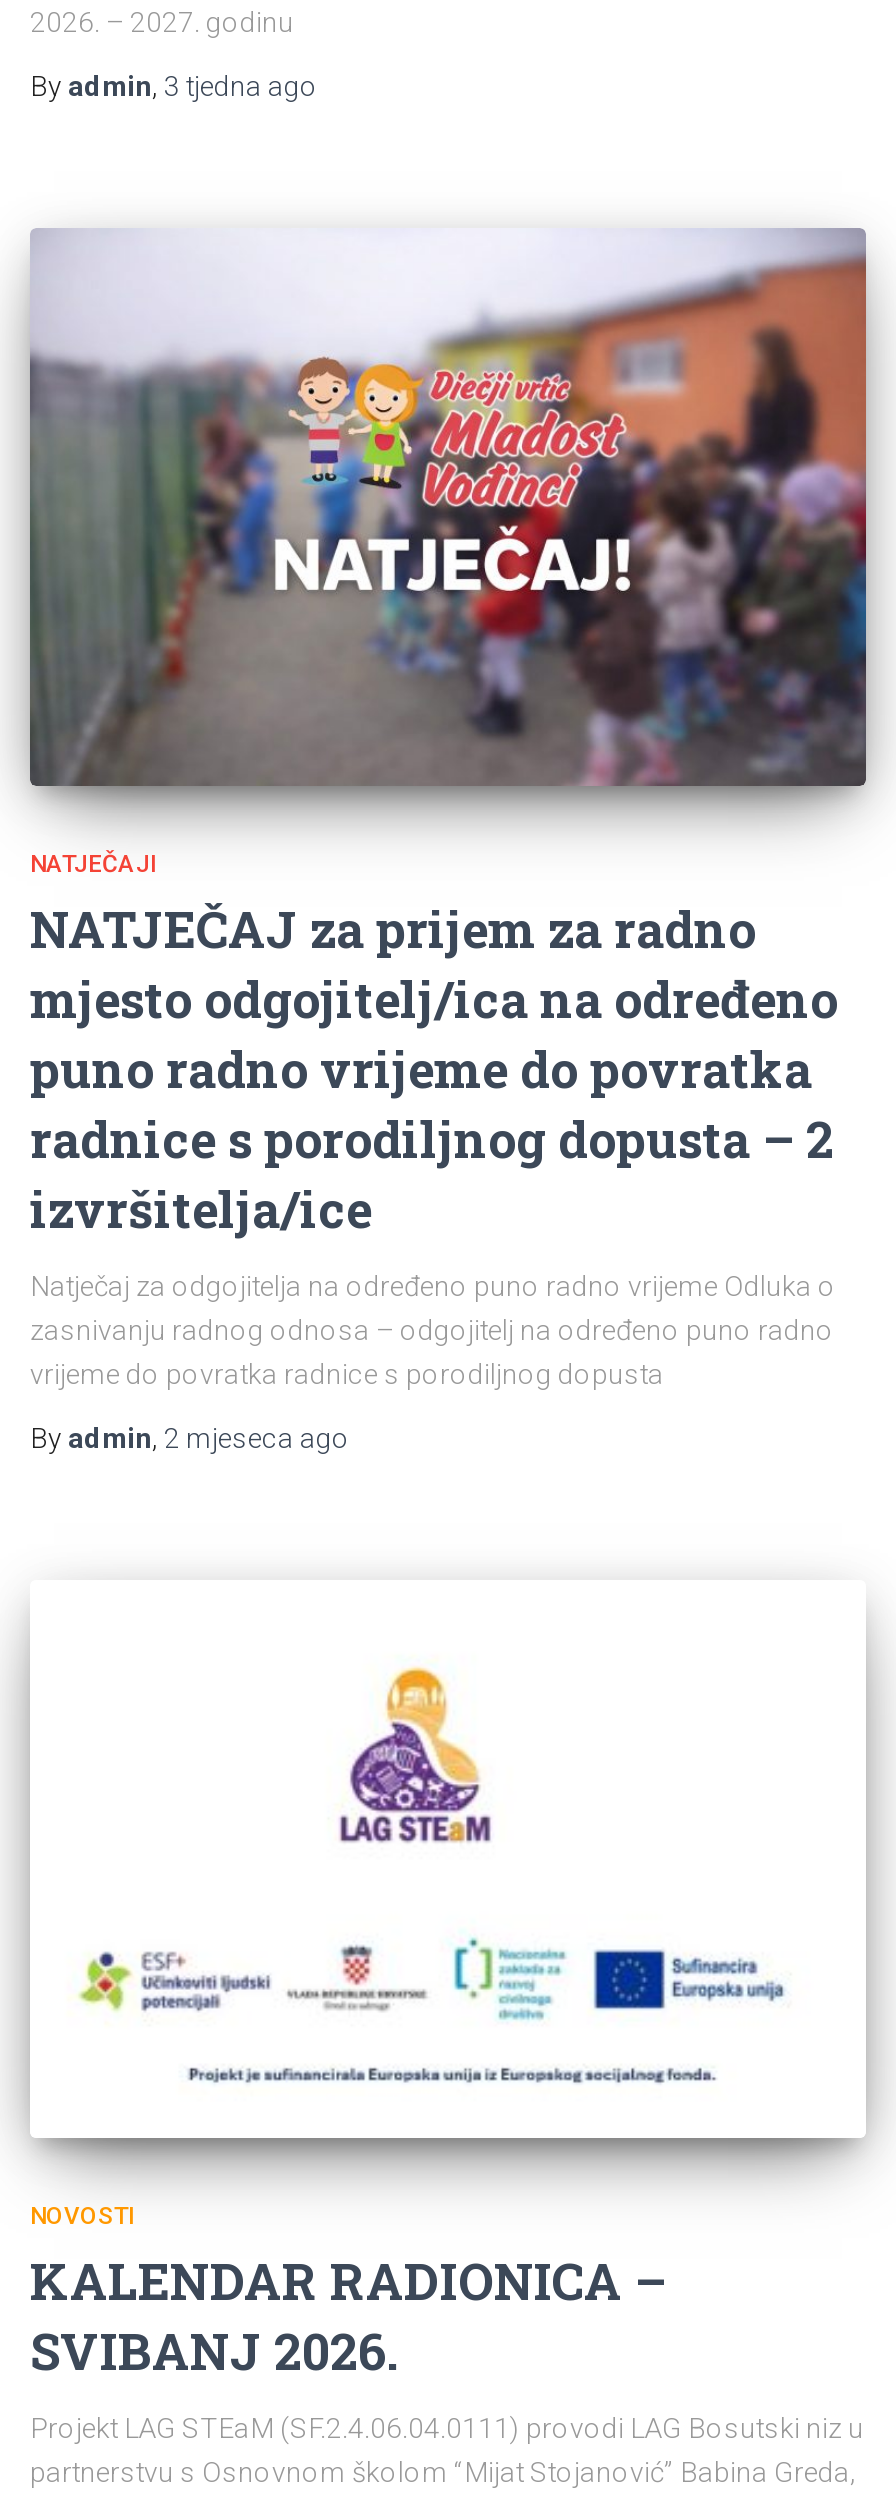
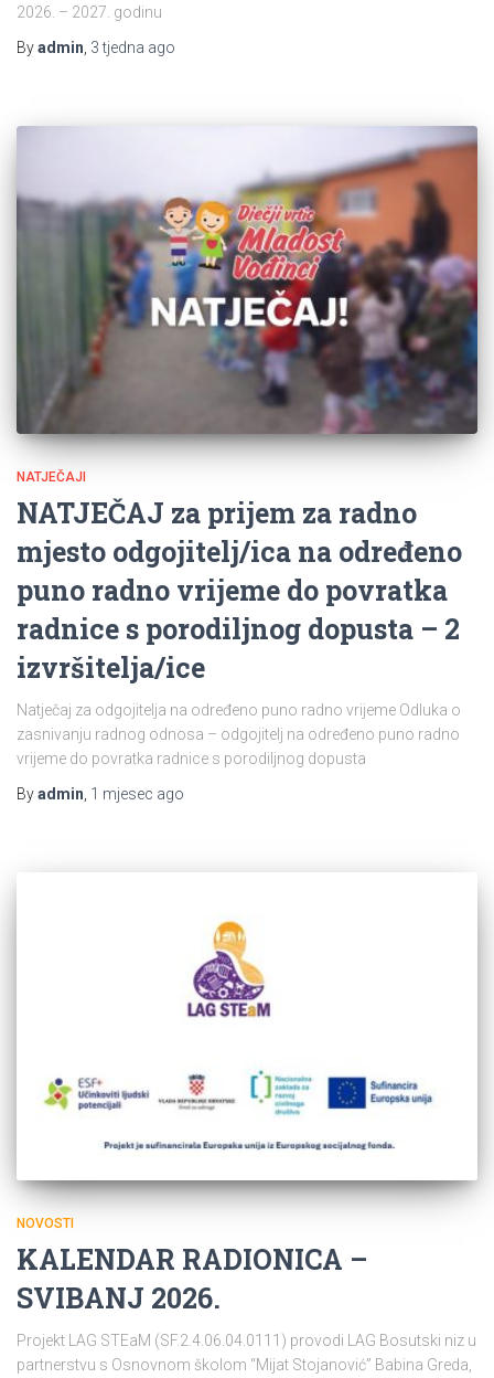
[30,1422,350,1454] By admin, 2 mjeseca ago -> [17,785,184,803] By admin, 1 mjesec ago

